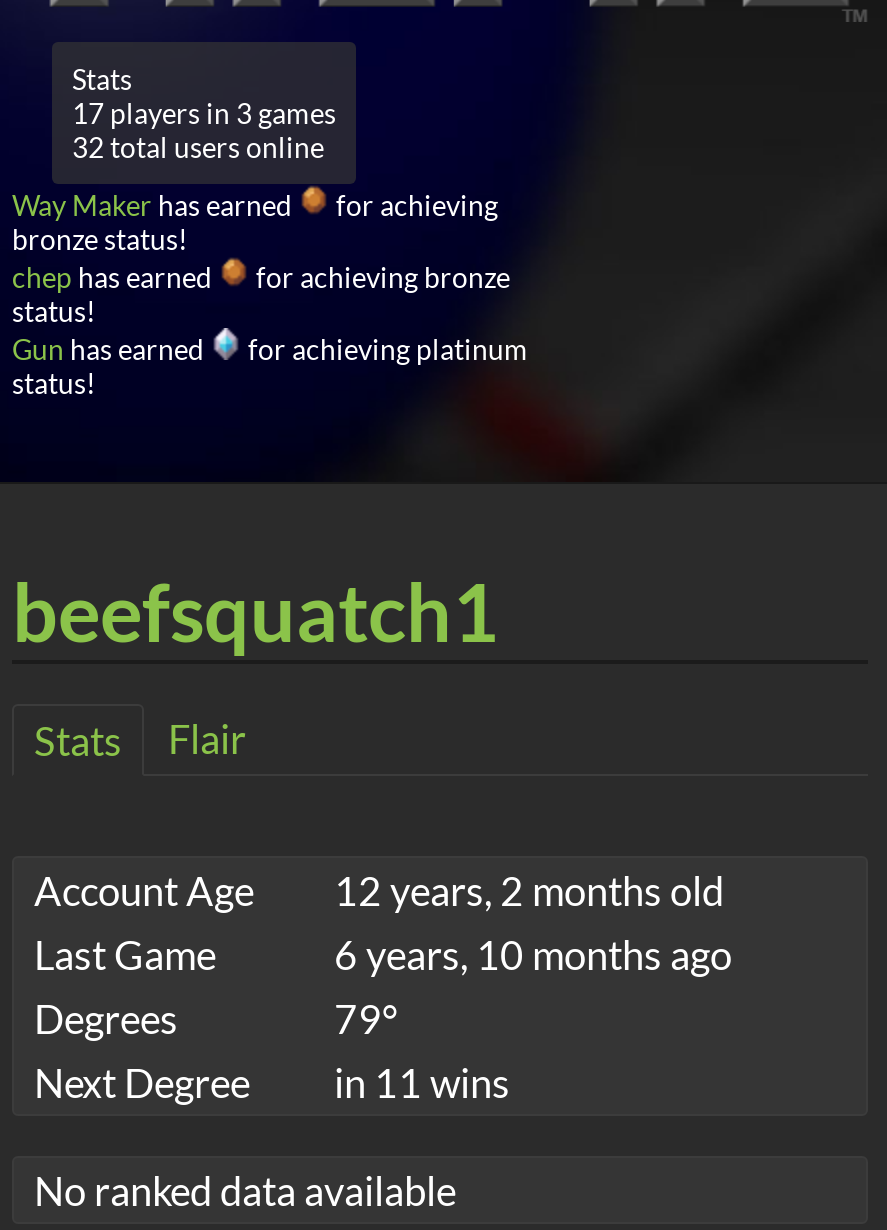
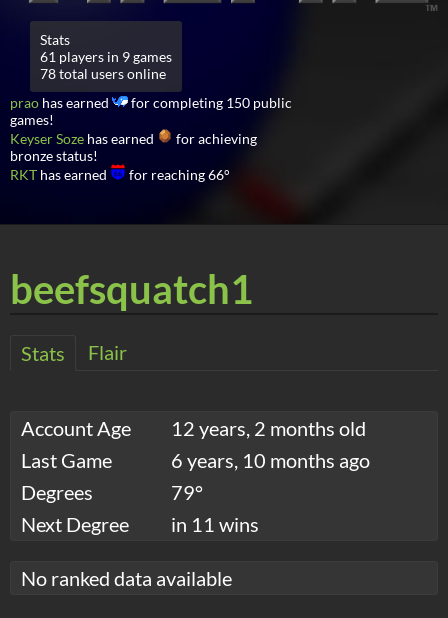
[72,96,336,164] 17 players in 3 games | 32 total users online -> [40,48,172,82] 61 players in 9 games | 78 total users online
[12,188,298,222] Way Maker has earned -> [10,94,292,147] prao has earned | for completing 150 public | games! | Keyser Soze has earned
moved [12,188,498,256] -> [10,130,257,164]: for achieving | bronze status!
[12,260,528,400] chep has earned | for achieving bronze | status! | Gun has earned | for achieving platinum | status! -> [10,166,230,183] RKT has earned | for reaching 66°

